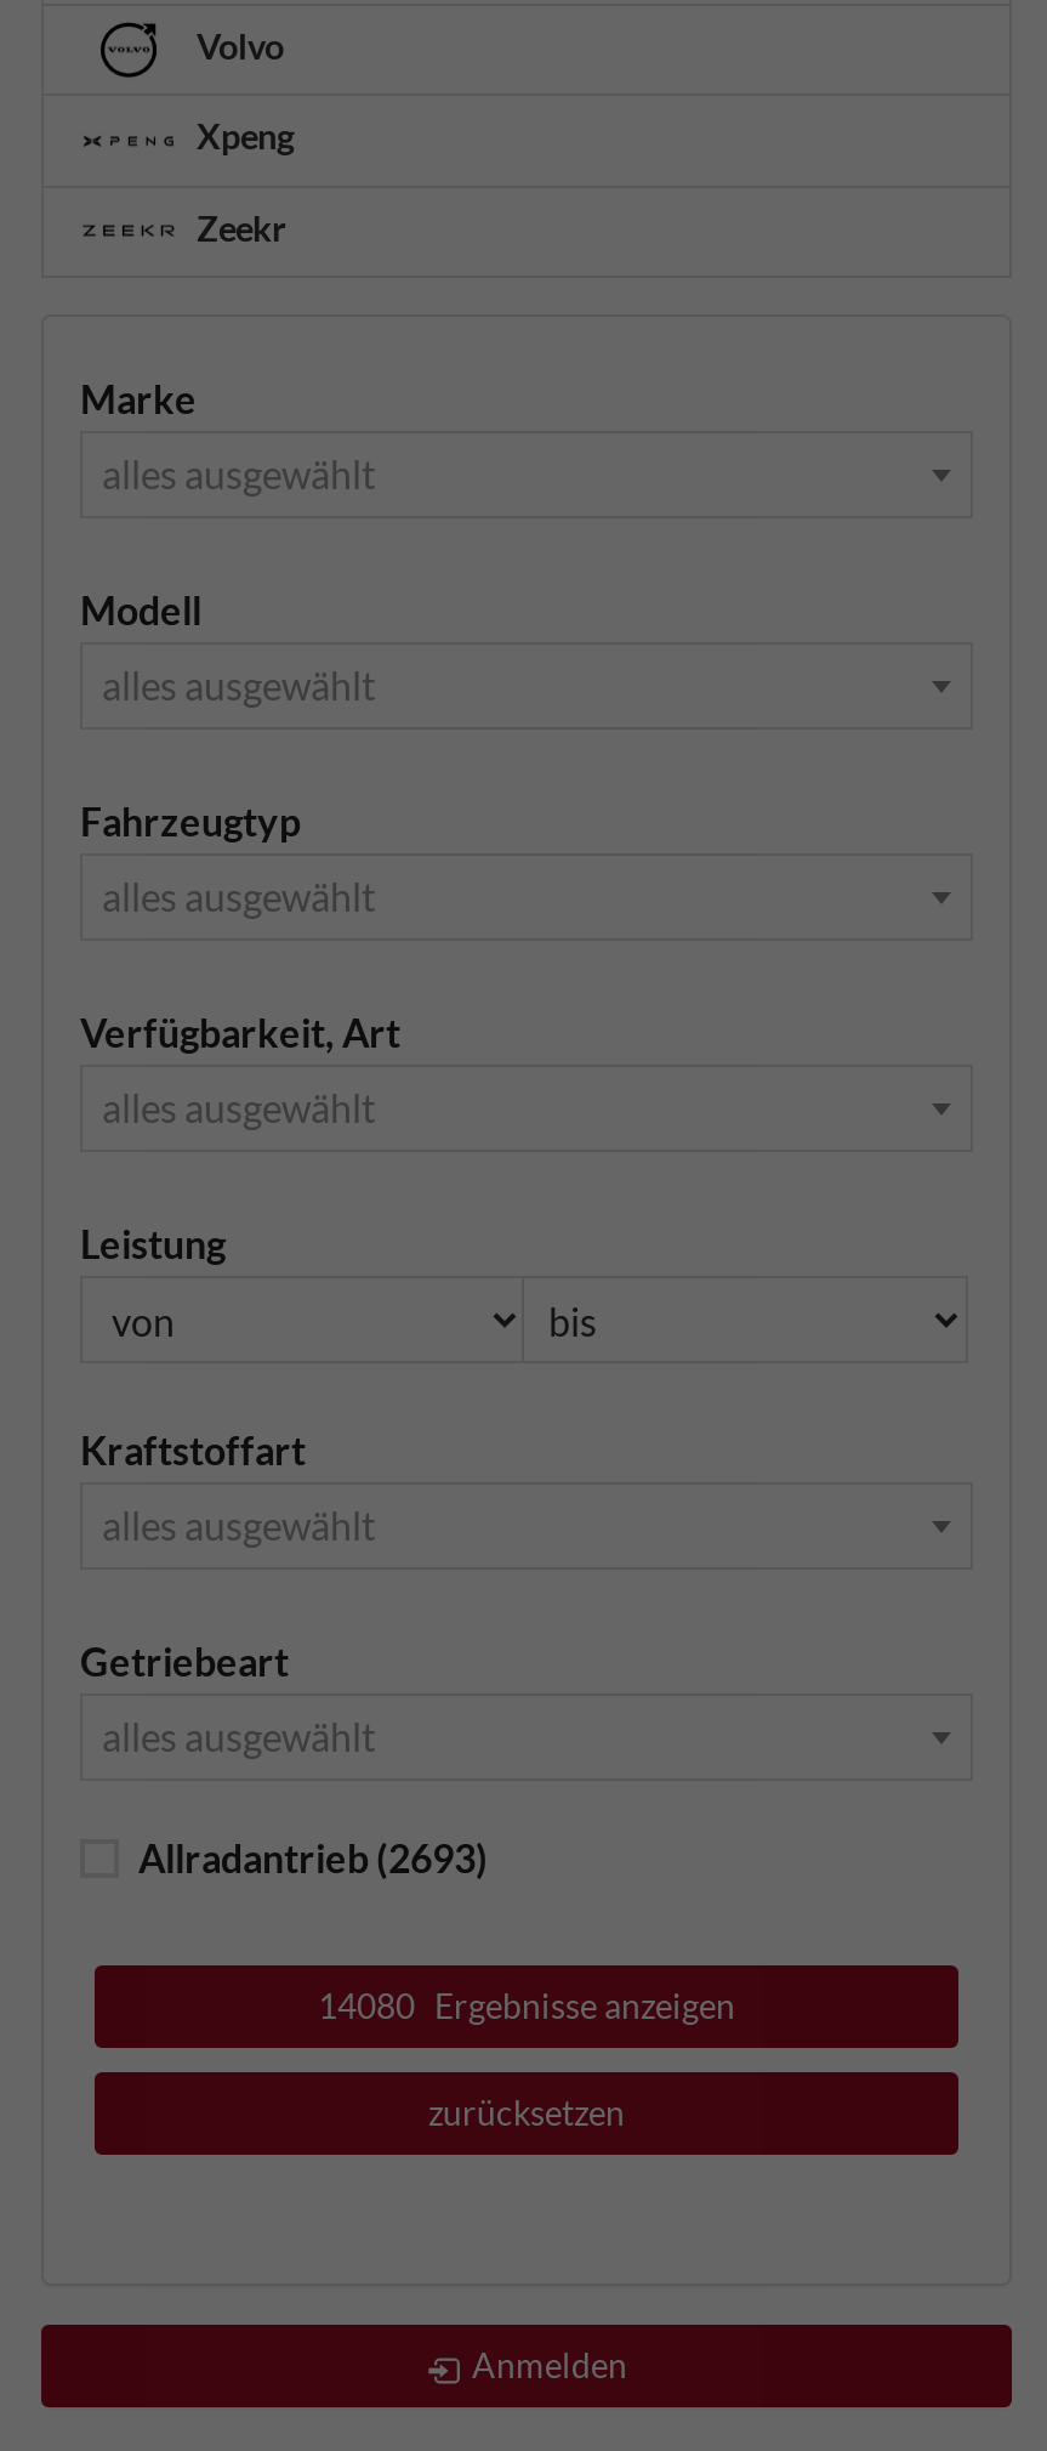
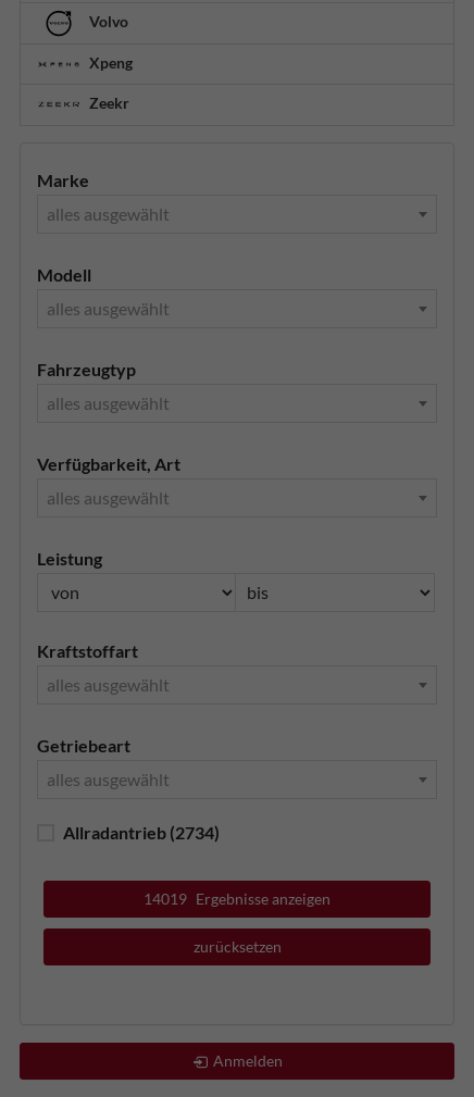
[138,1834,488,1880] Allradantrieb (2693) -> [63,822,220,843] Allradantrieb (2734)
[318,1985,735,2026] 14080 Ergebnisse anzeigen -> [144,890,330,908] 14019 Ergebnisse anzeigen

